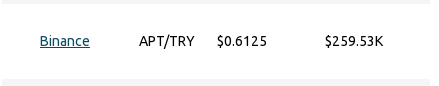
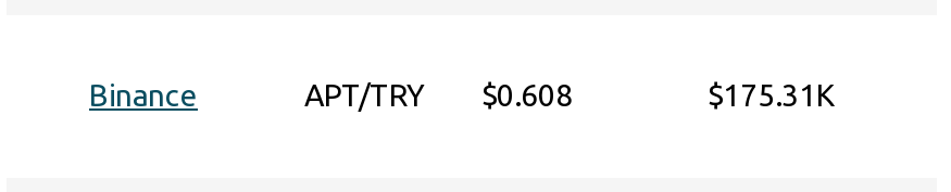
[216,33,382,49] $0.6125 | $259.53K -> [481,78,834,113] $0.608 | $175.31K

